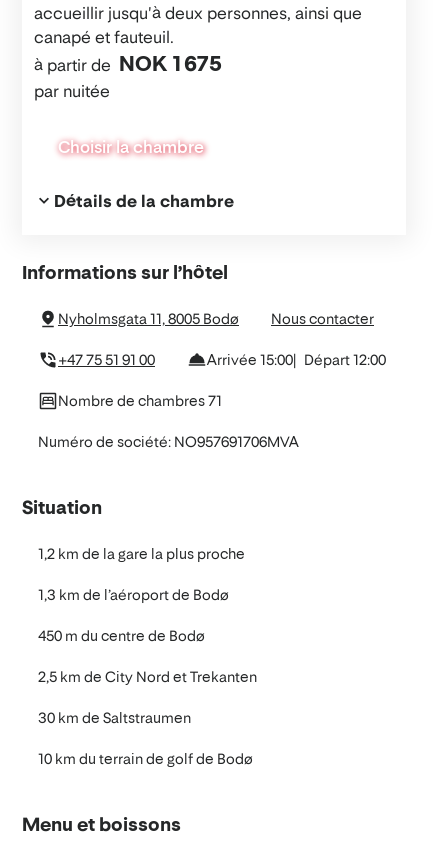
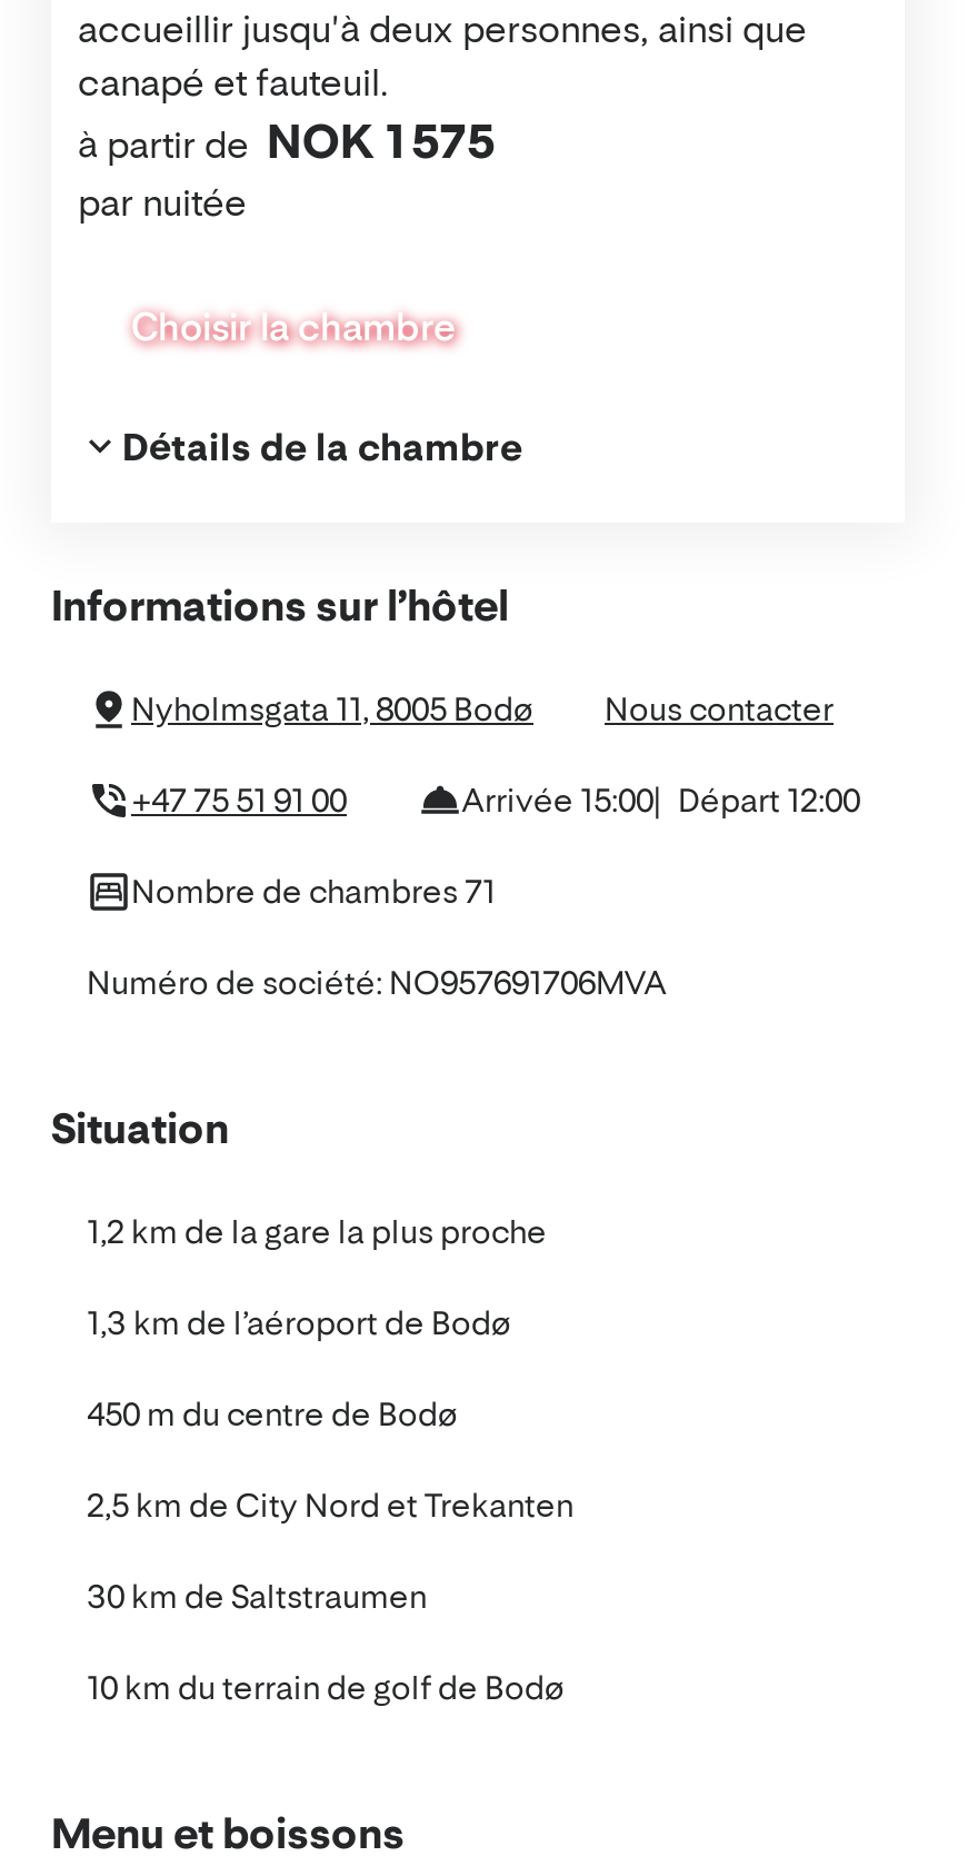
[34,52,222,76] à partir de NOK 1 675 -> [78,116,496,169] à partir de NOK 1 575

